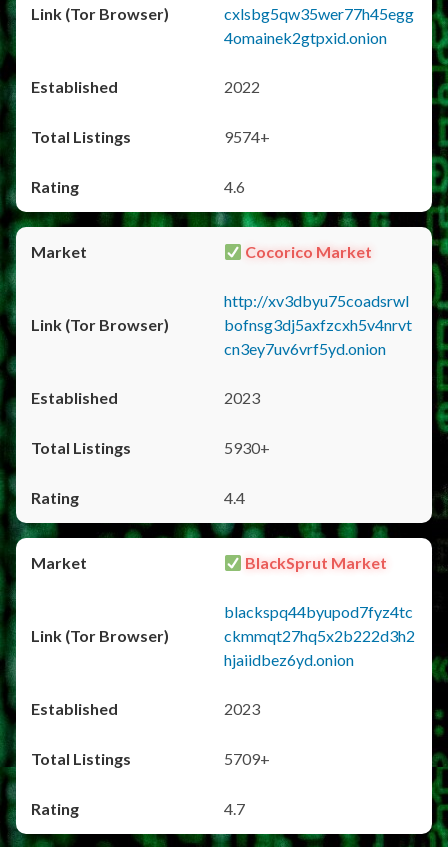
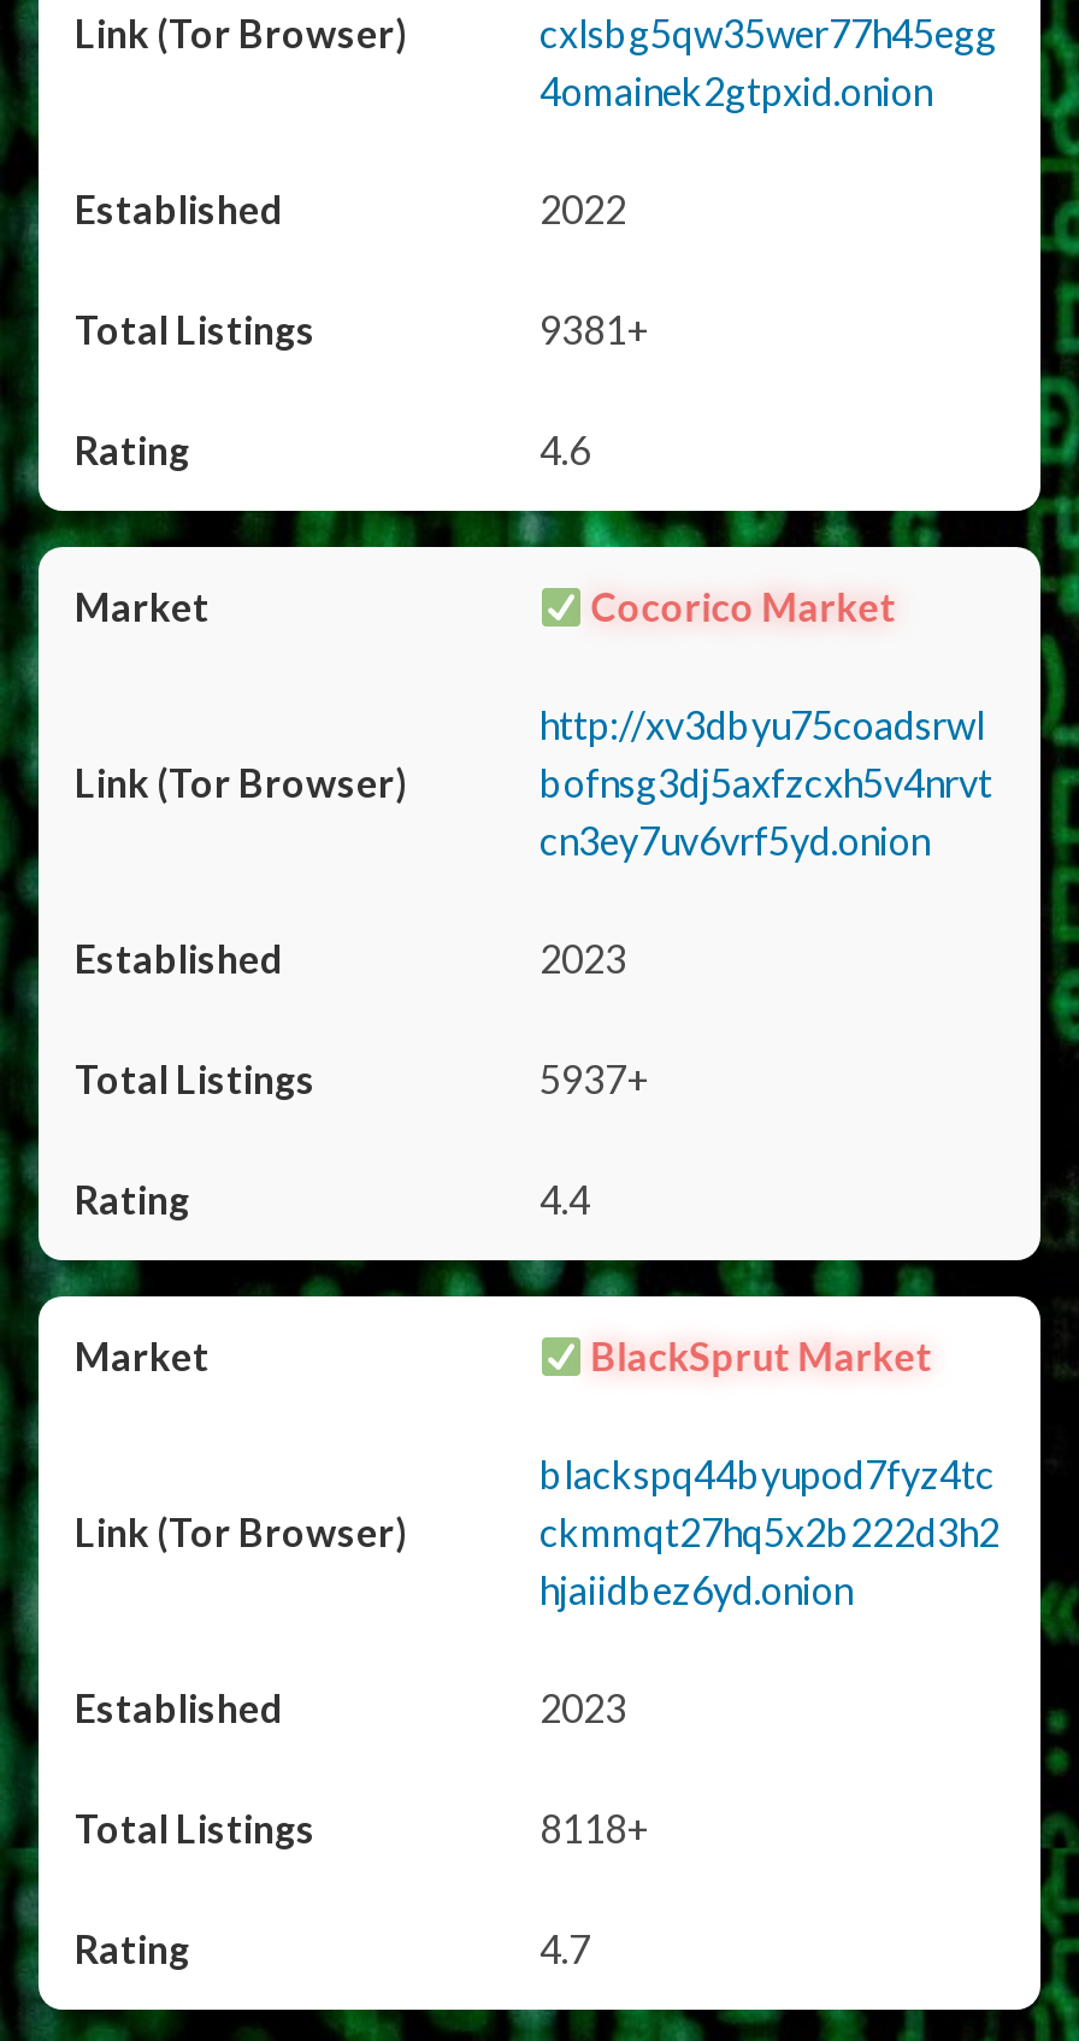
[224,127,270,146] 9574+ -> [539,306,650,352] 9381+
[224,438,270,457] 5930+ -> [539,1055,650,1101] 5937+
[224,749,270,768] 5709+ -> [539,1805,650,1851] 8118+

